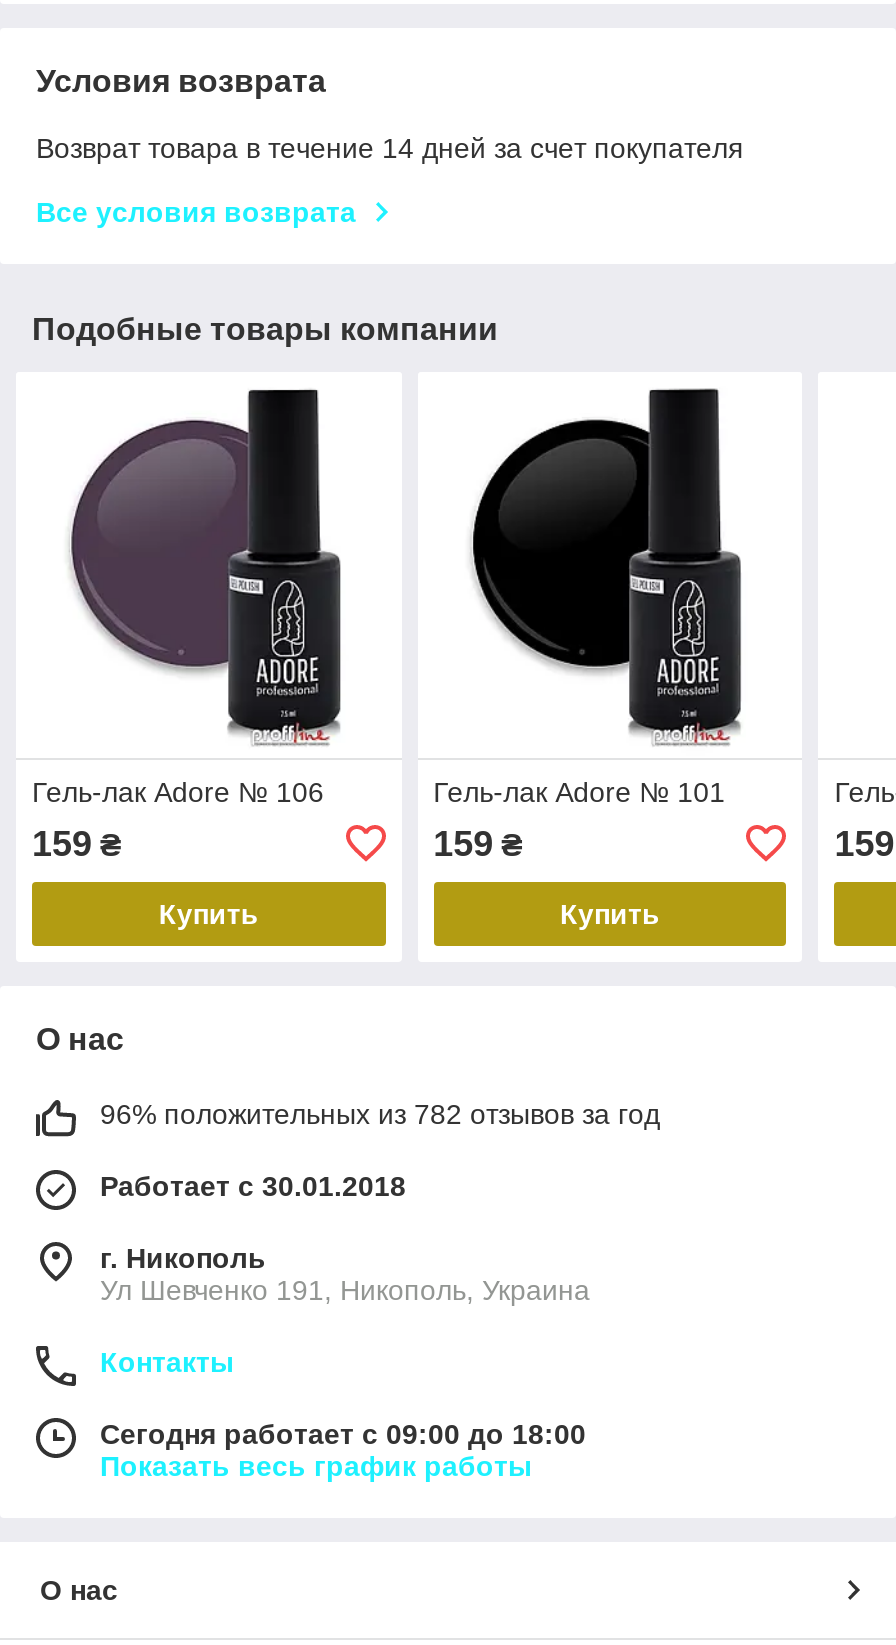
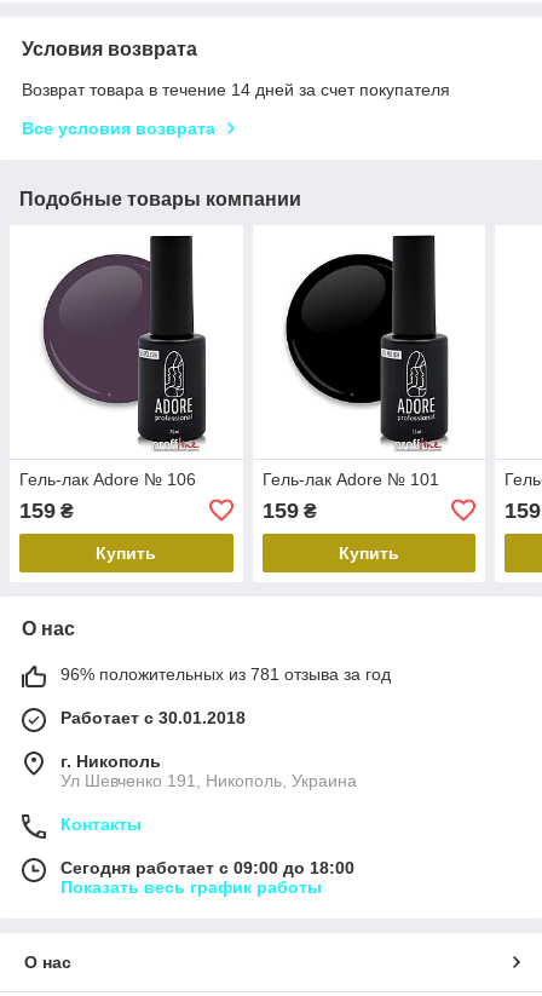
[100,1098,660,1130] 96% положительных из 782 отзывов за год -> [60,664,391,684] 96% положительных из 781 отзыва за год

